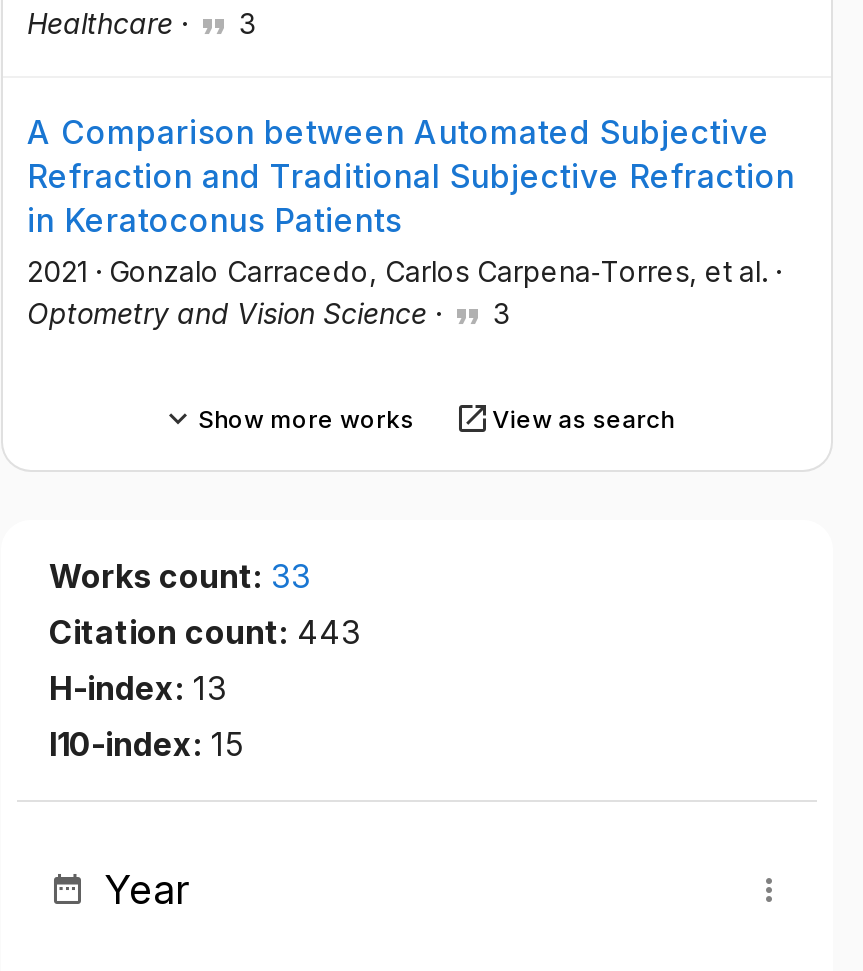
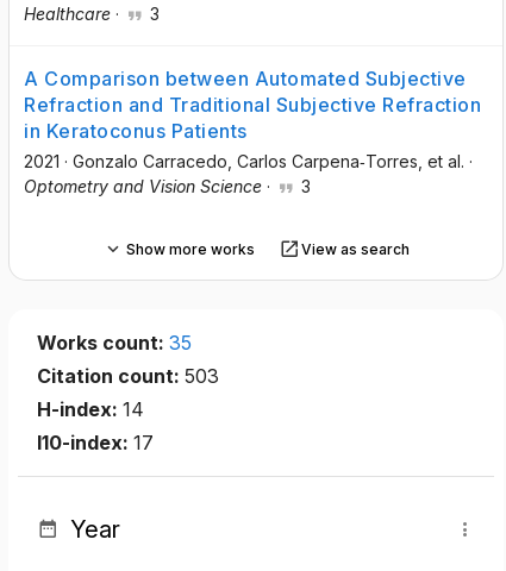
[49,557,311,597] Works count: 33 -> [37,331,192,355] Works count: 35
[49,613,361,653] Citation count: 443 -> [37,364,219,388] Citation count: 503
[49,669,227,709] H-index: 13 -> [37,398,144,421] H-index: 14
[49,725,243,765] I10-index: 15 -> [37,431,154,455] I10-index: 17

